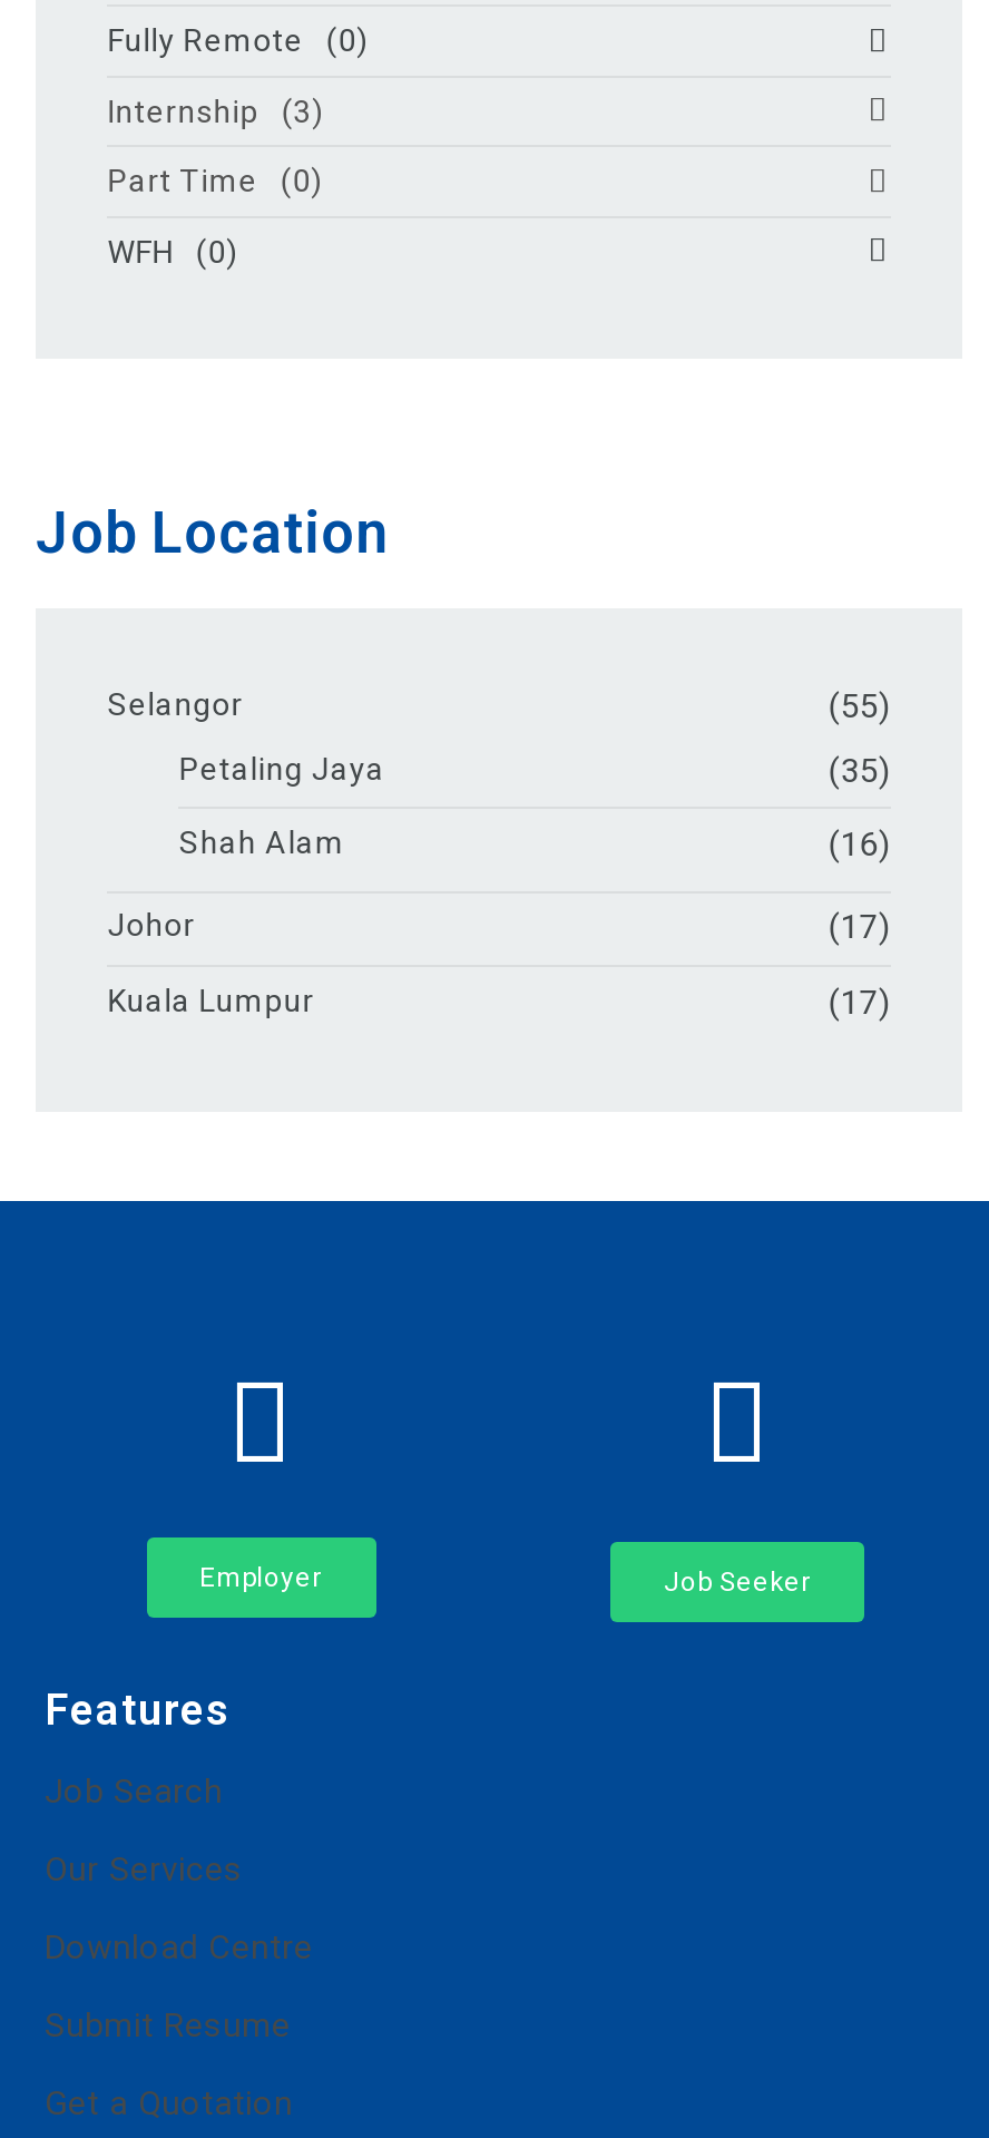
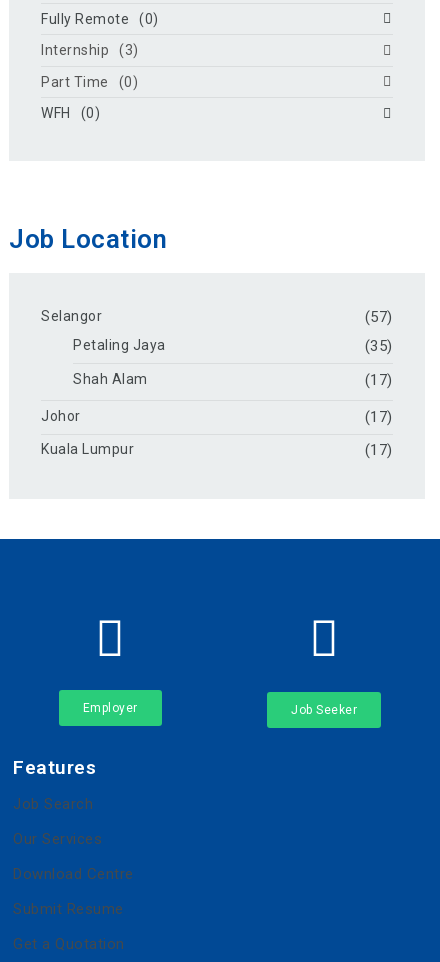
[828,686,891,726] (55) -> [365,308,393,326] (57)
[828,825,891,865] (16) -> [365,371,393,389] (17)

